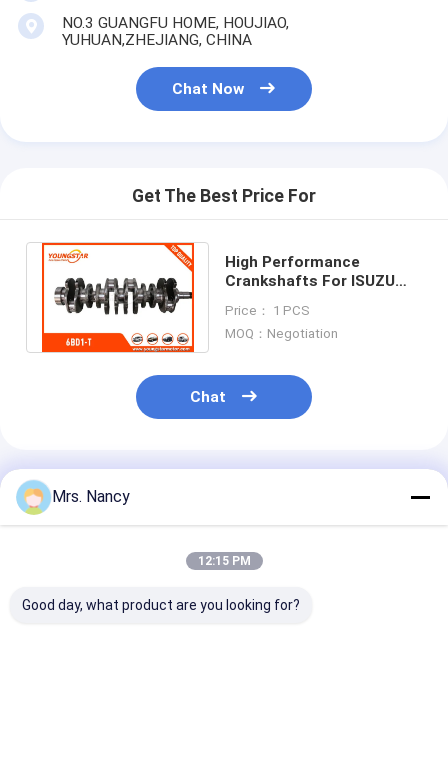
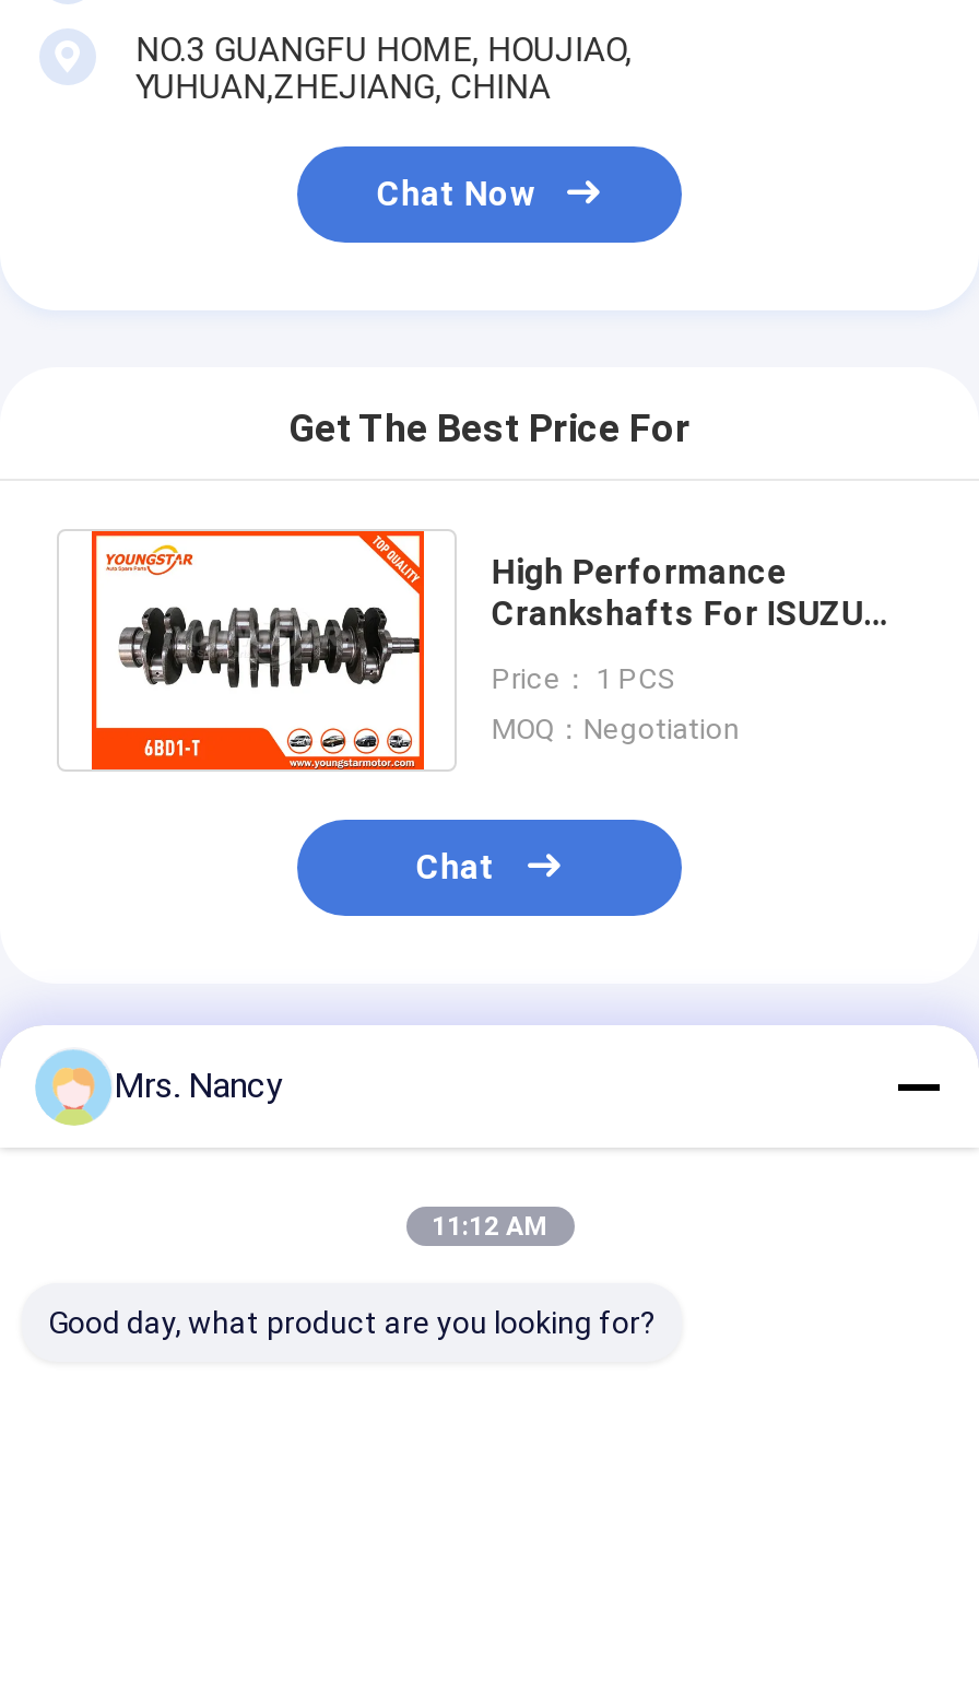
[197,554,250,568] 12:15 PM -> [432,1211,547,1242] 11:12 AM

